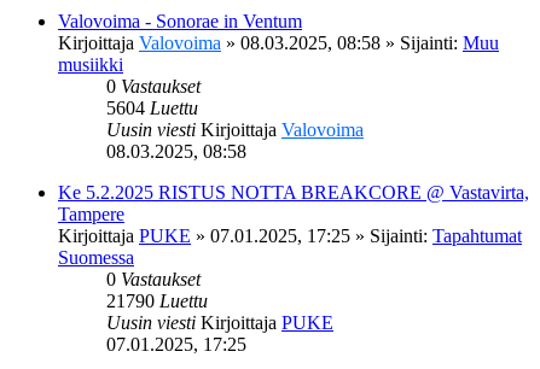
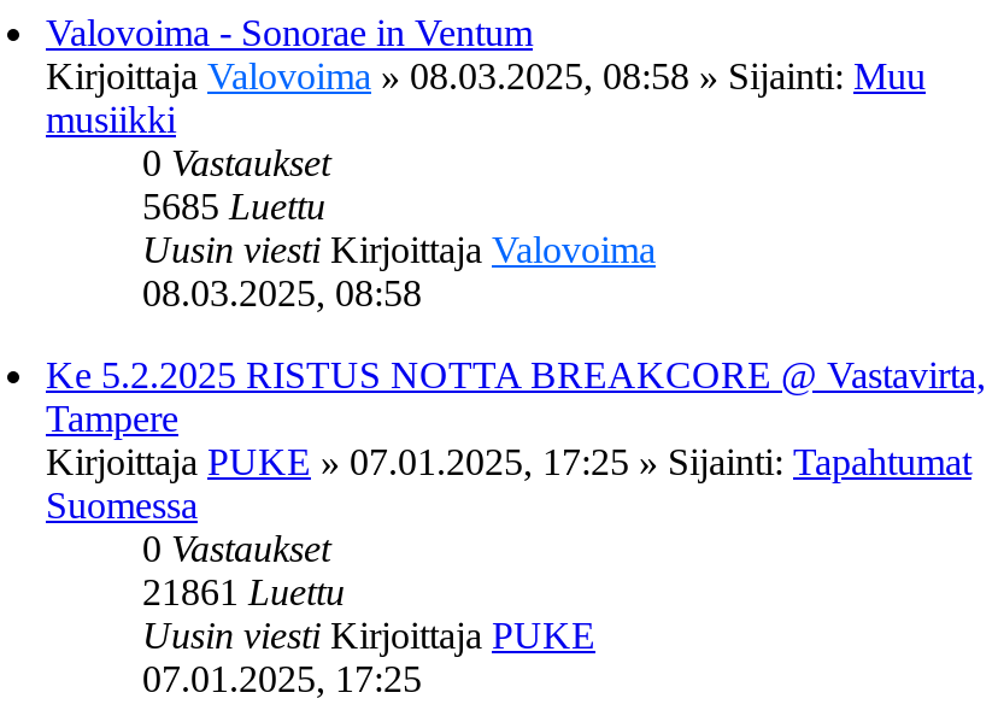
[106,98,198,118] 5604 Luettu -> [142,185,325,226] 5685 Luettu
[106,290,208,311] 21790 Luettu -> [142,571,345,612] 21861 Luettu

